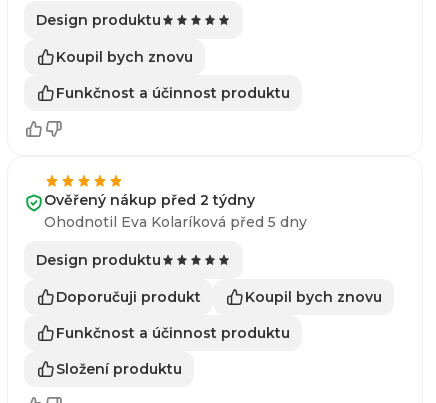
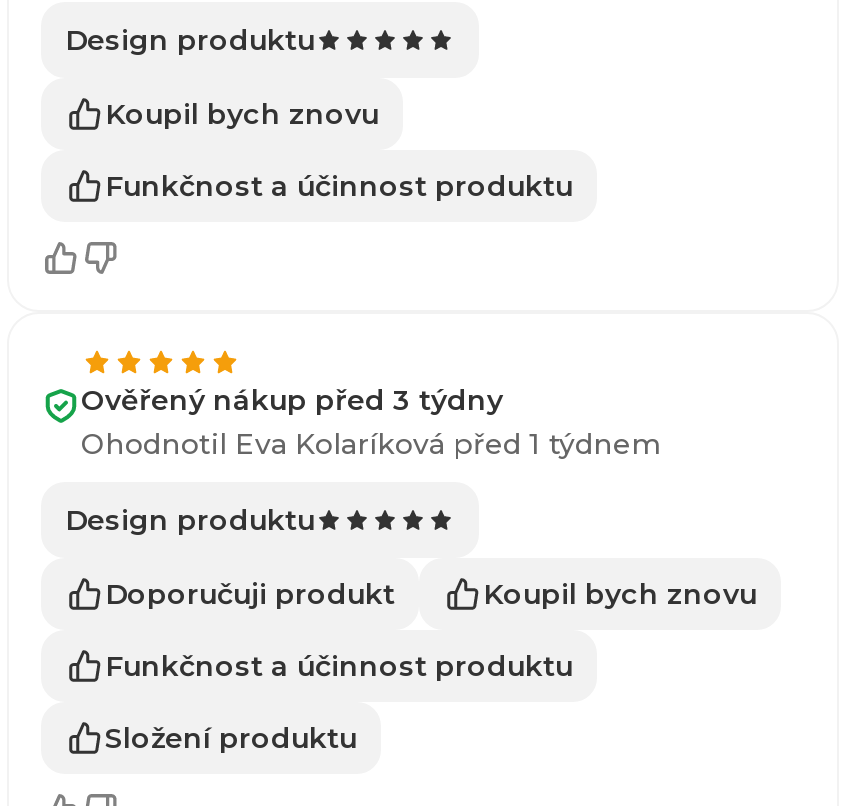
[44,191,255,209] Ověřený nákup před 2 týdny -> [81,382,503,418] Ověřený nákup před 3 týdny
[44,213,307,231] Ohodnotil Eva Kolaríková před 5 dny -> [81,426,659,462] Ohodnotil Eva Kolaríková před 1 týdnem

